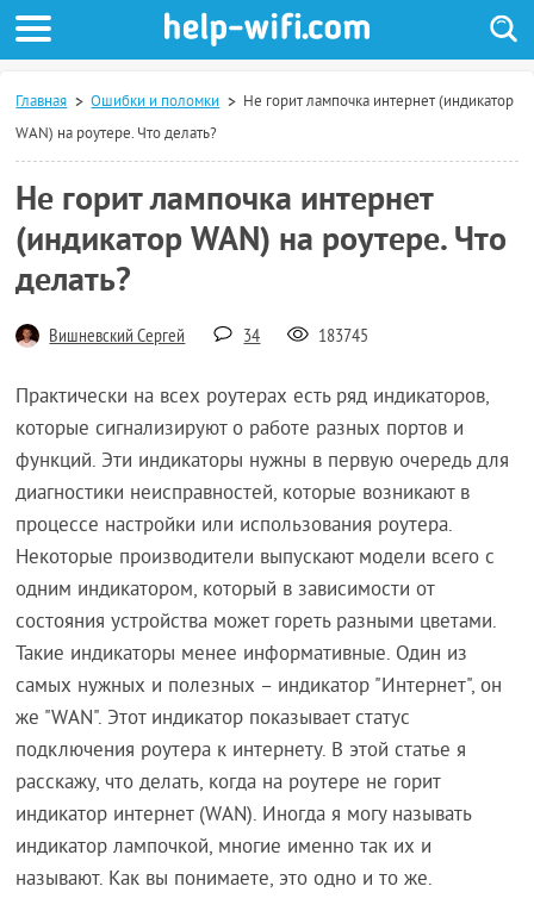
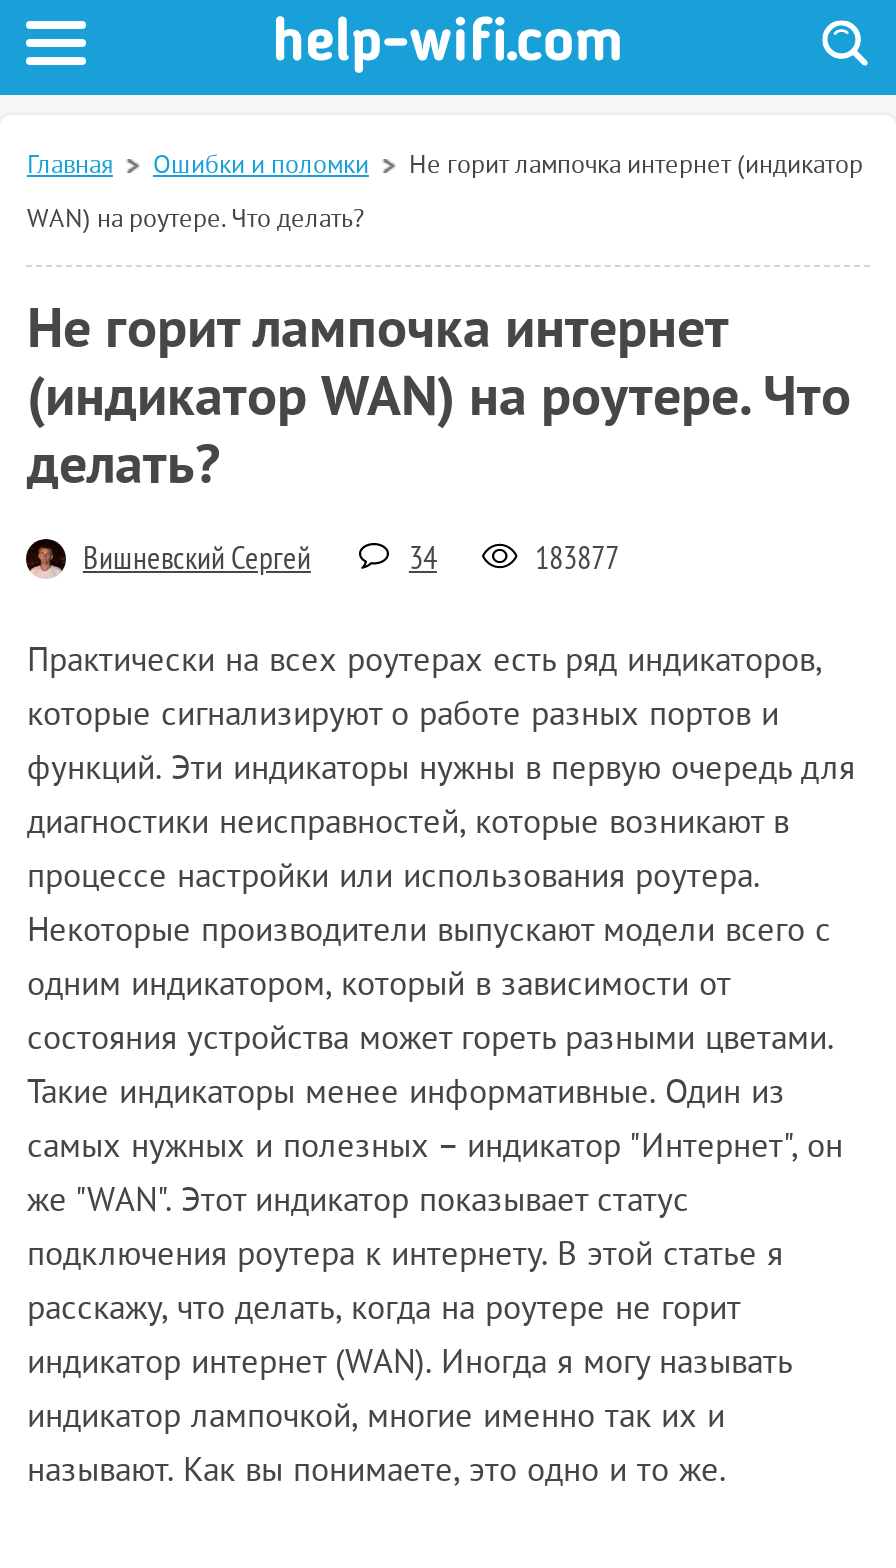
[319,325,369,349] 183745 -> [535,541,619,581] 183877

